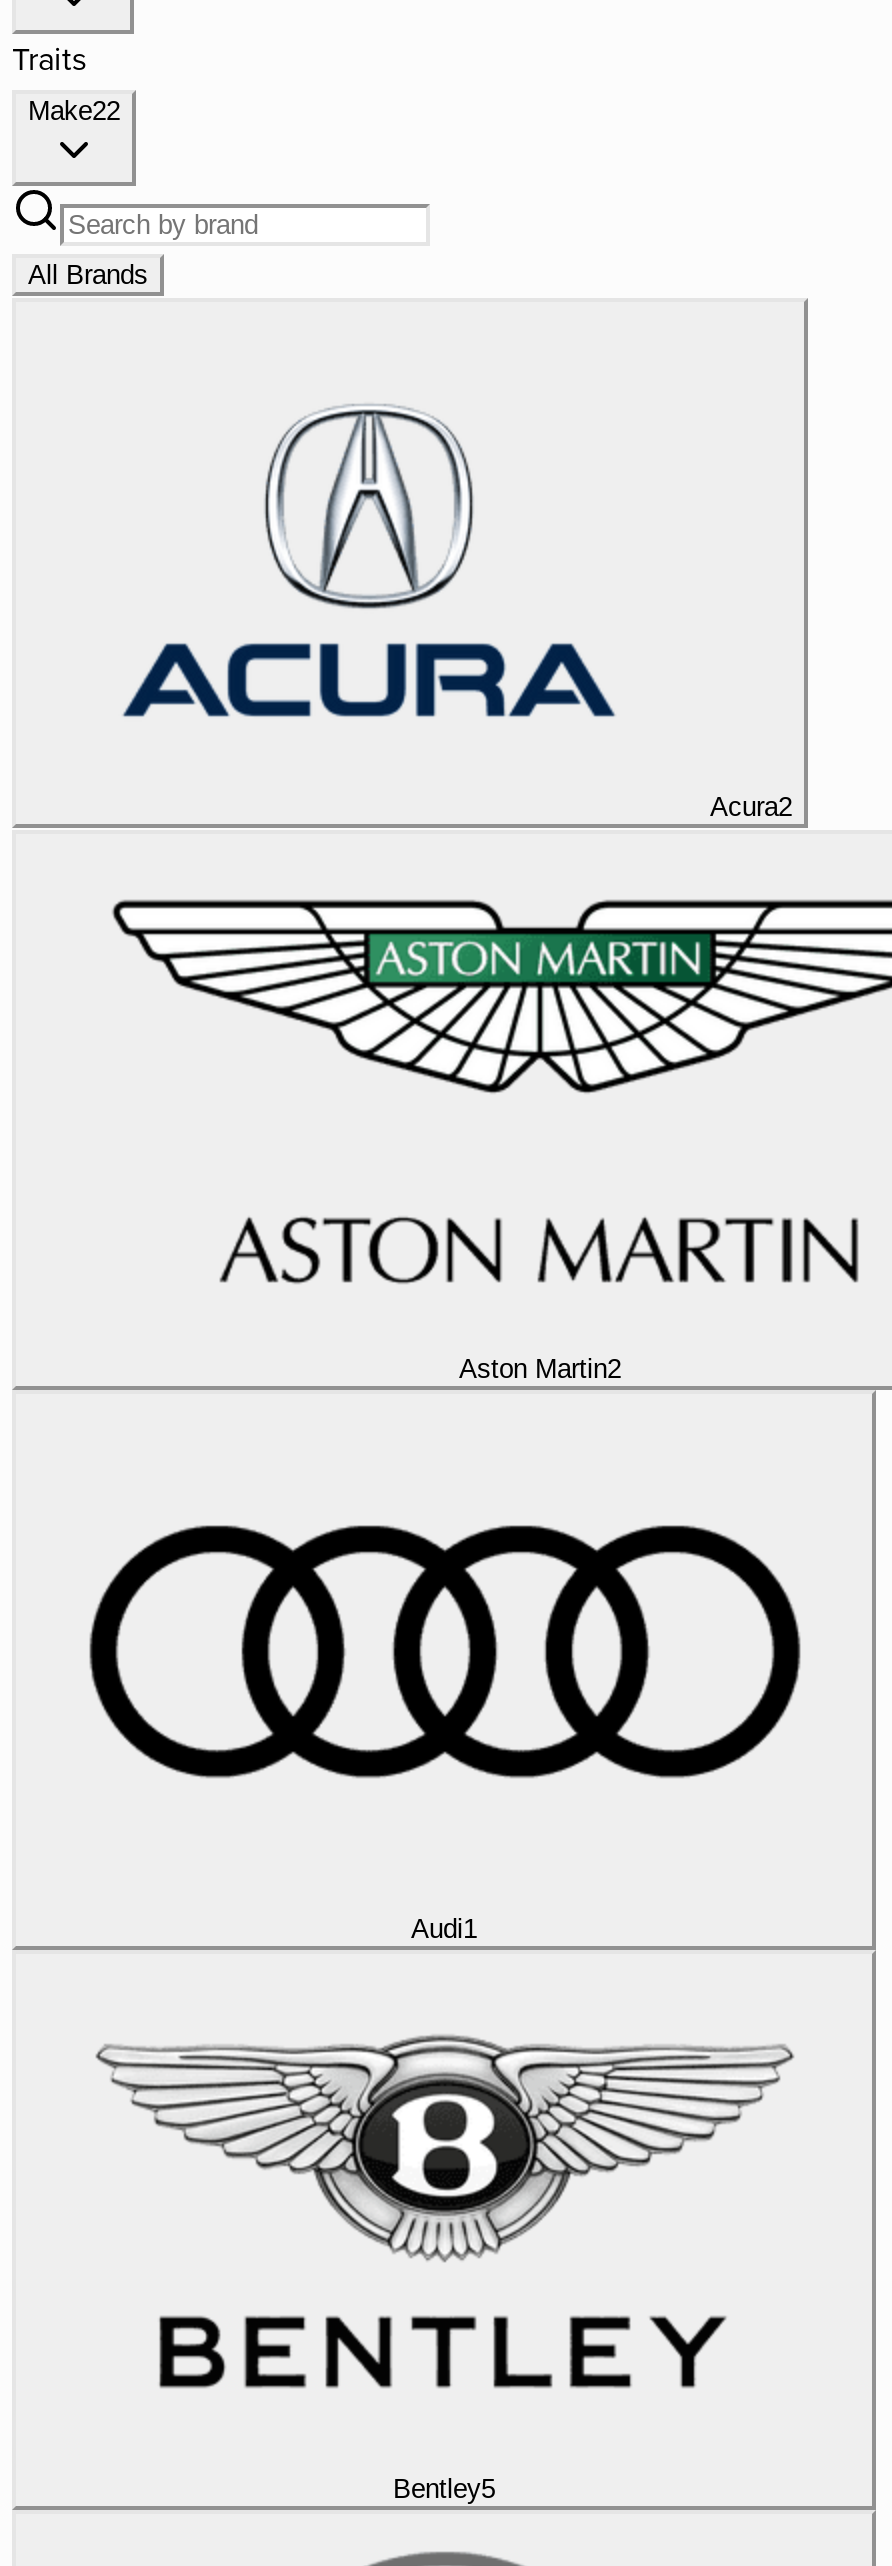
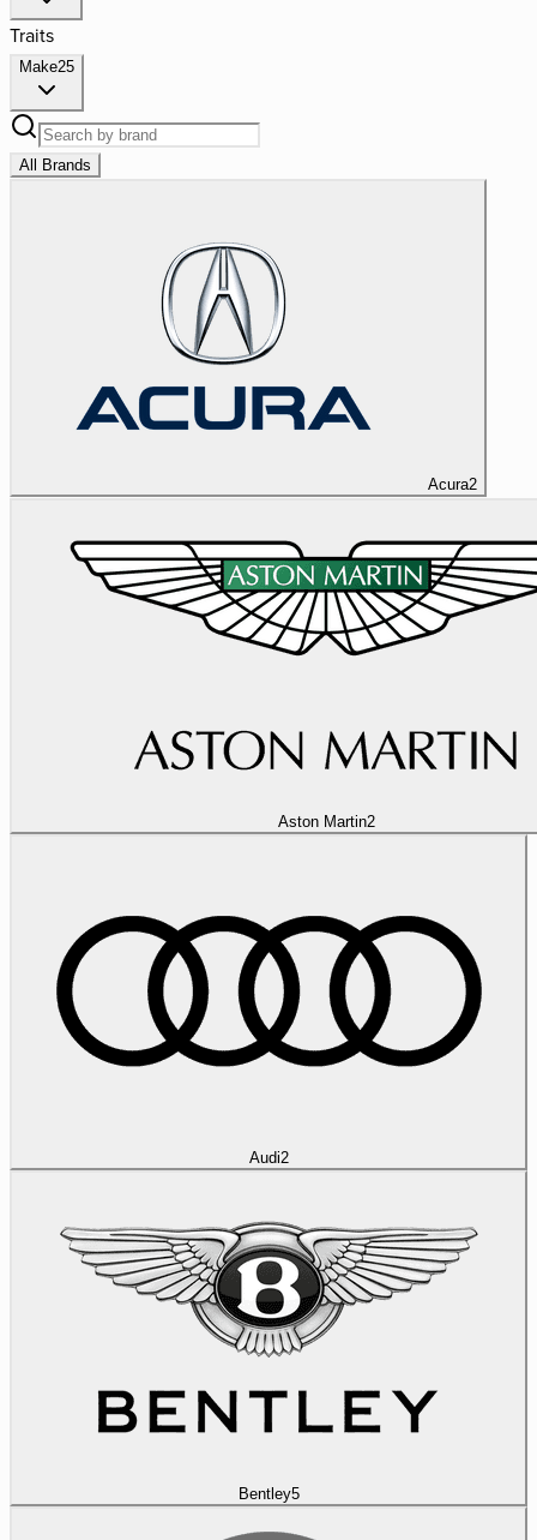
[28,96,120,126] Make22 -> [19,57,74,75] Make25
[411,1914,477,1944] Audi1 -> [249,1149,288,1167] Audi2

